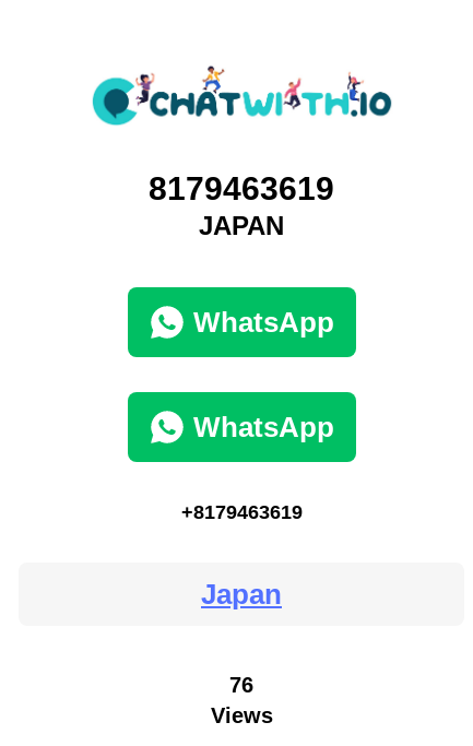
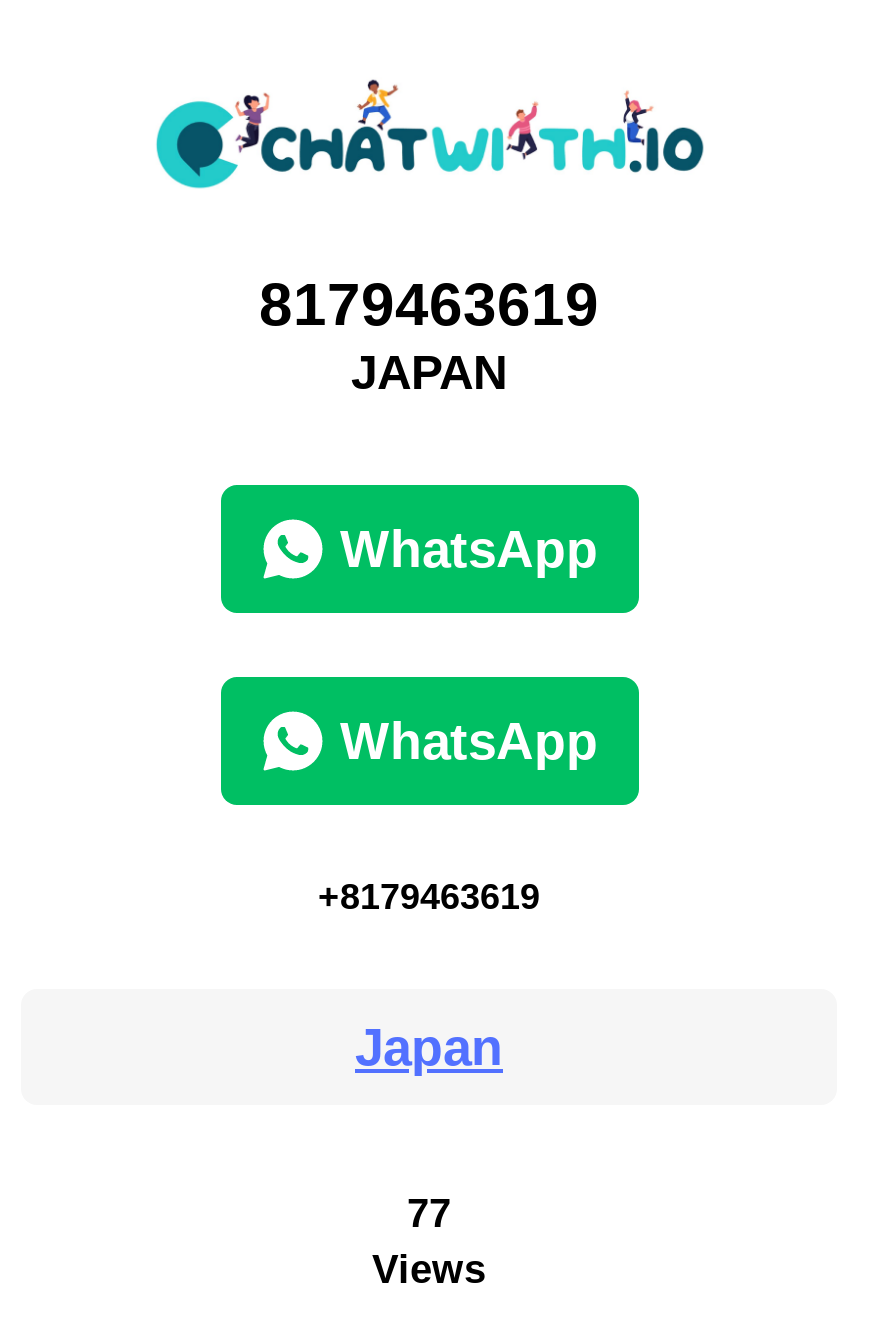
[229,673,253,697] 76 -> [407,1191,451,1235] 77

